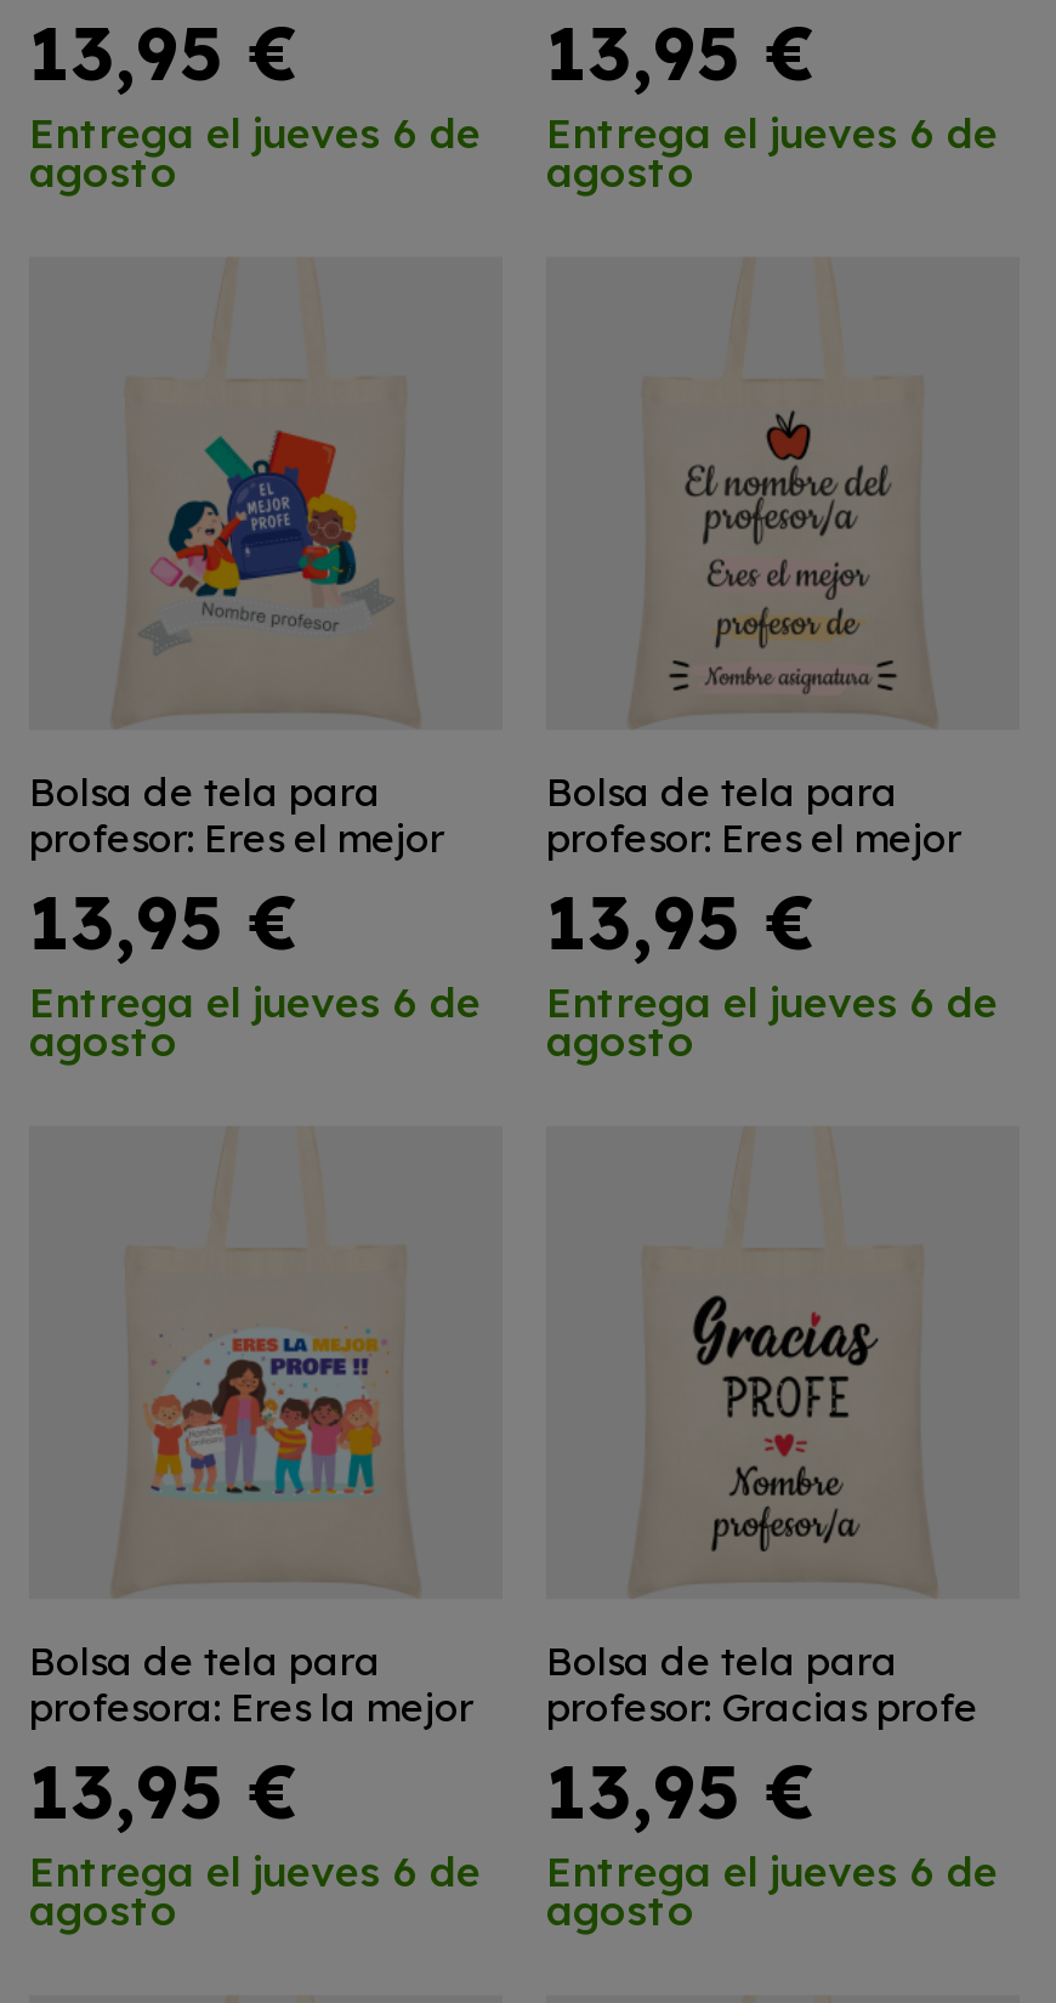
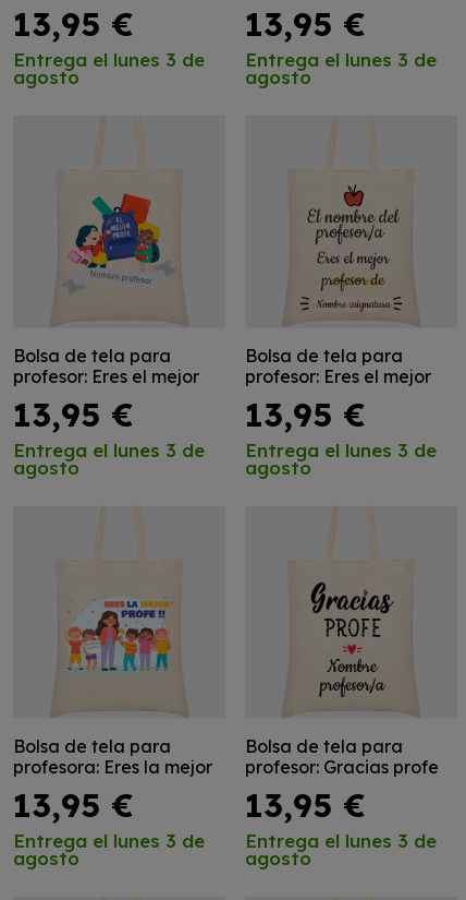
[56,107,481,158] entrega el jueves 6 de -> [25,48,205,71] entrega el lunes 3 de
[573,107,998,158] entrega el jueves 6 de -> [257,48,437,71] entrega el lunes 3 de
[56,976,481,1027] entrega el jueves 6 de -> [25,439,205,462] entrega el lunes 3 de
[573,976,998,1027] entrega el jueves 6 de -> [257,439,437,462] entrega el lunes 3 de
[56,1846,481,1897] entrega el jueves 6 de -> [25,829,205,852] entrega el lunes 3 de
[573,1846,998,1897] entrega el jueves 6 de -> [257,829,437,852] entrega el lunes 3 de

